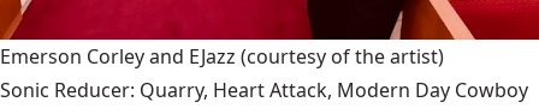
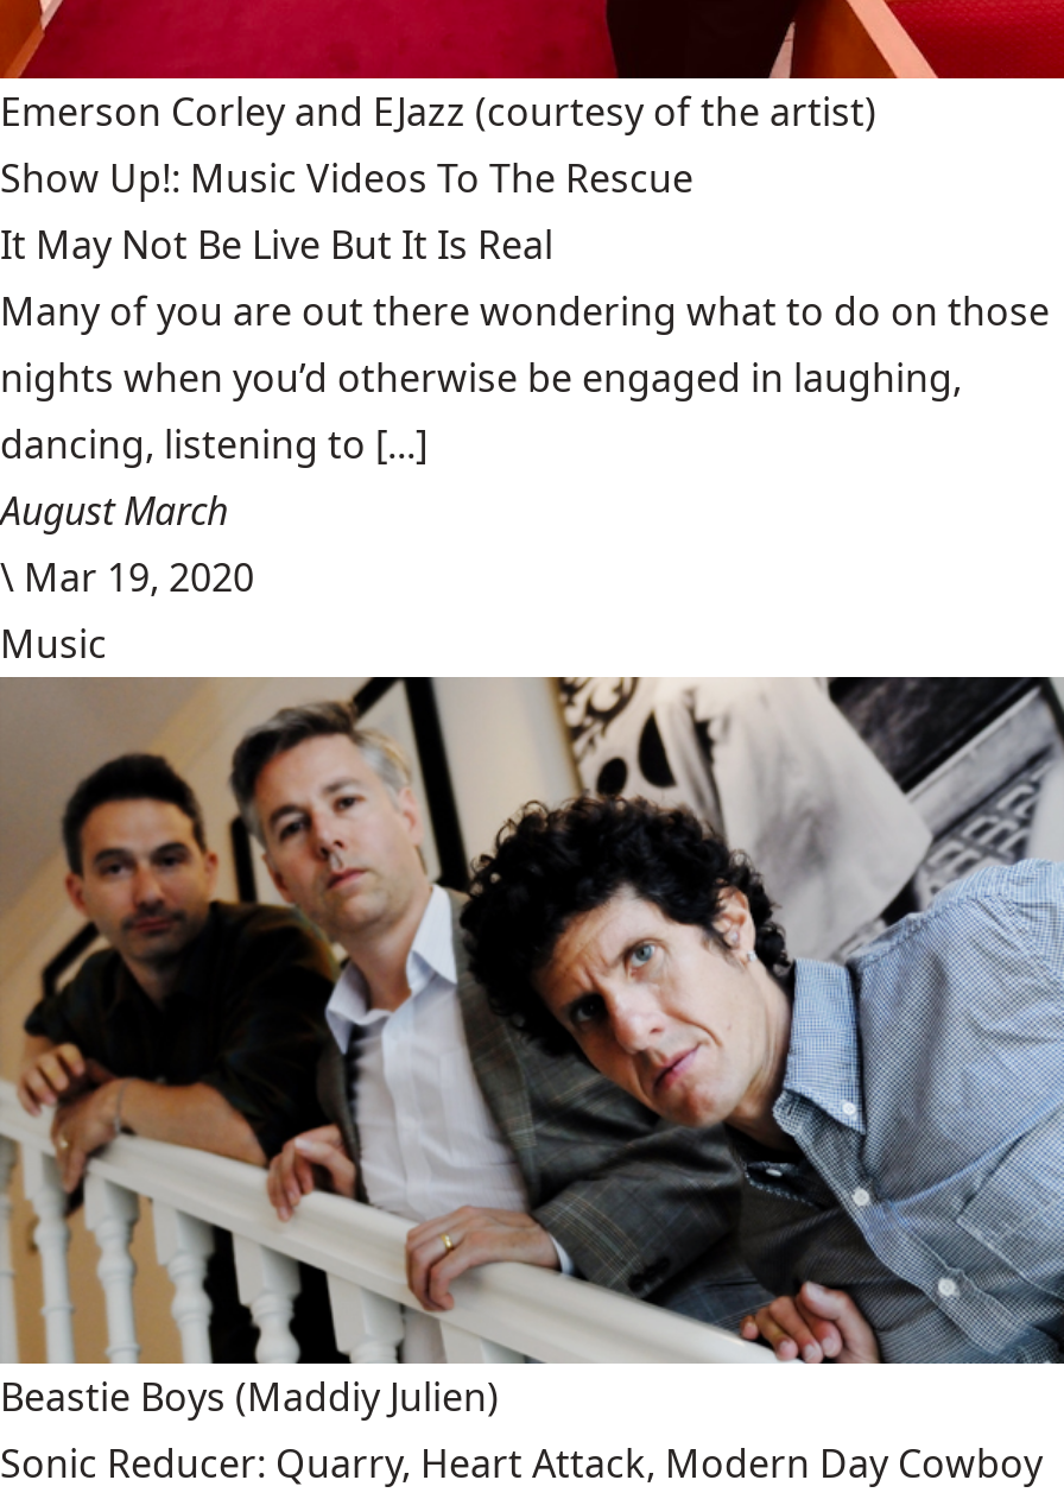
none -> [0,153,1050,671] Show Up!: Music Videos To The Rescue | It May Not Be Live But It Is Real | Many of you are out there wondering what to do on those | nights when you’d otherwise be engaged in laughing, | dancing, listening to [...] | August March | \ Mar 19, 2020 | Music
none -> [0,675,1057,1424] [image] | Beastie Boys (Maddiy Julien)

